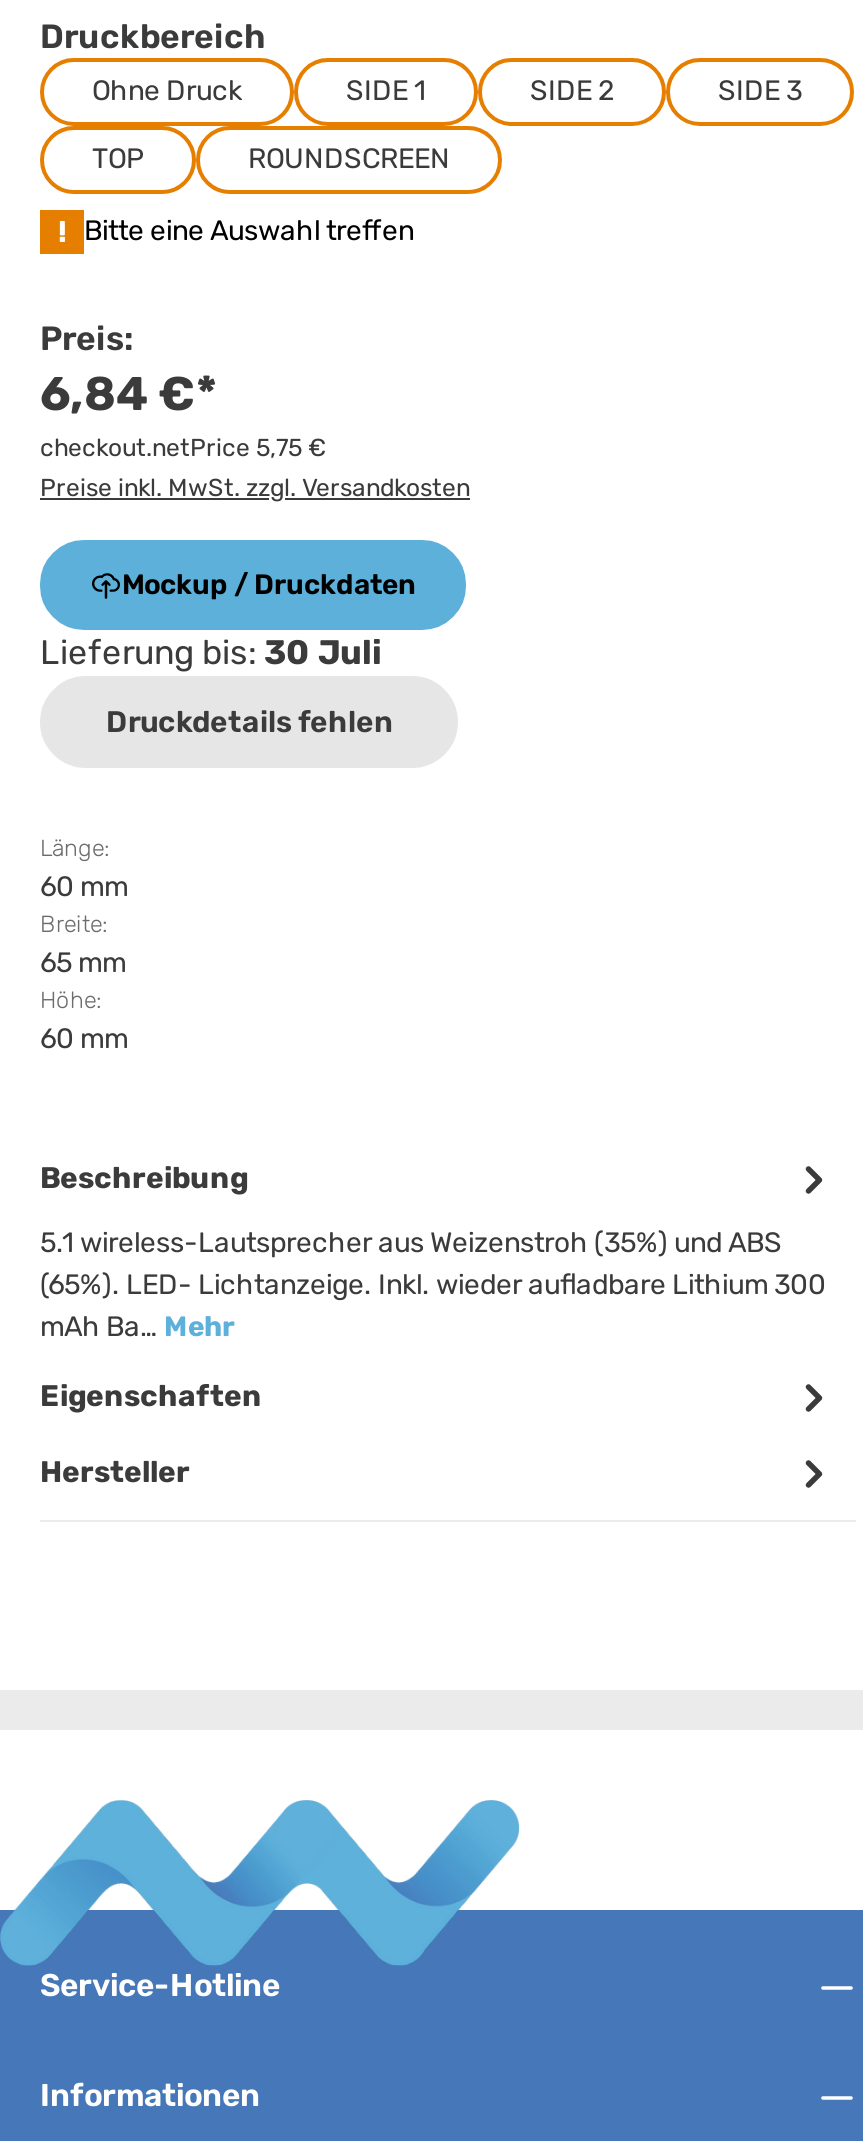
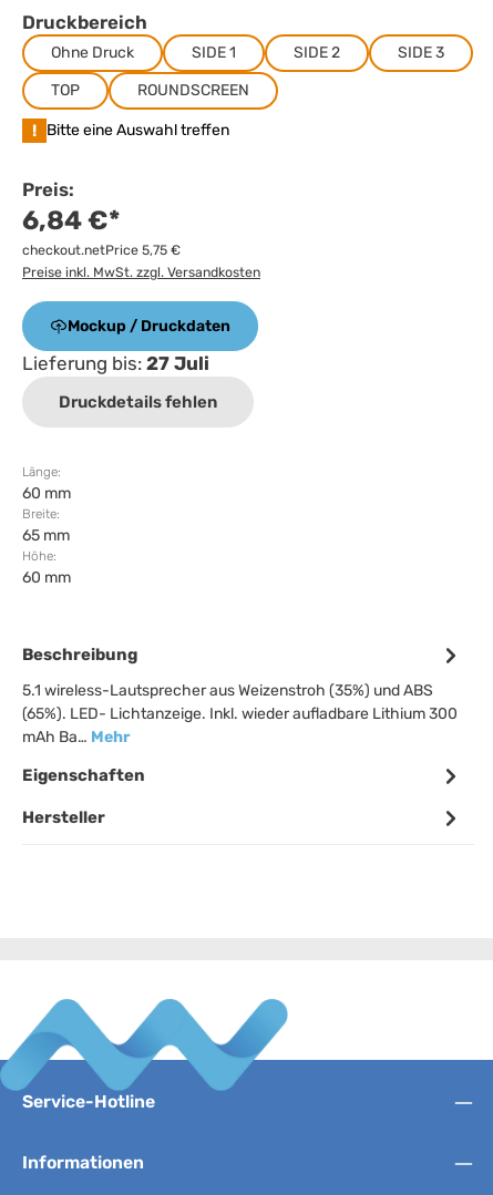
[40,632,382,672] Lieferung bis: 30 Juli -> [22,352,209,374] Lieferung bis: 27 Juli

